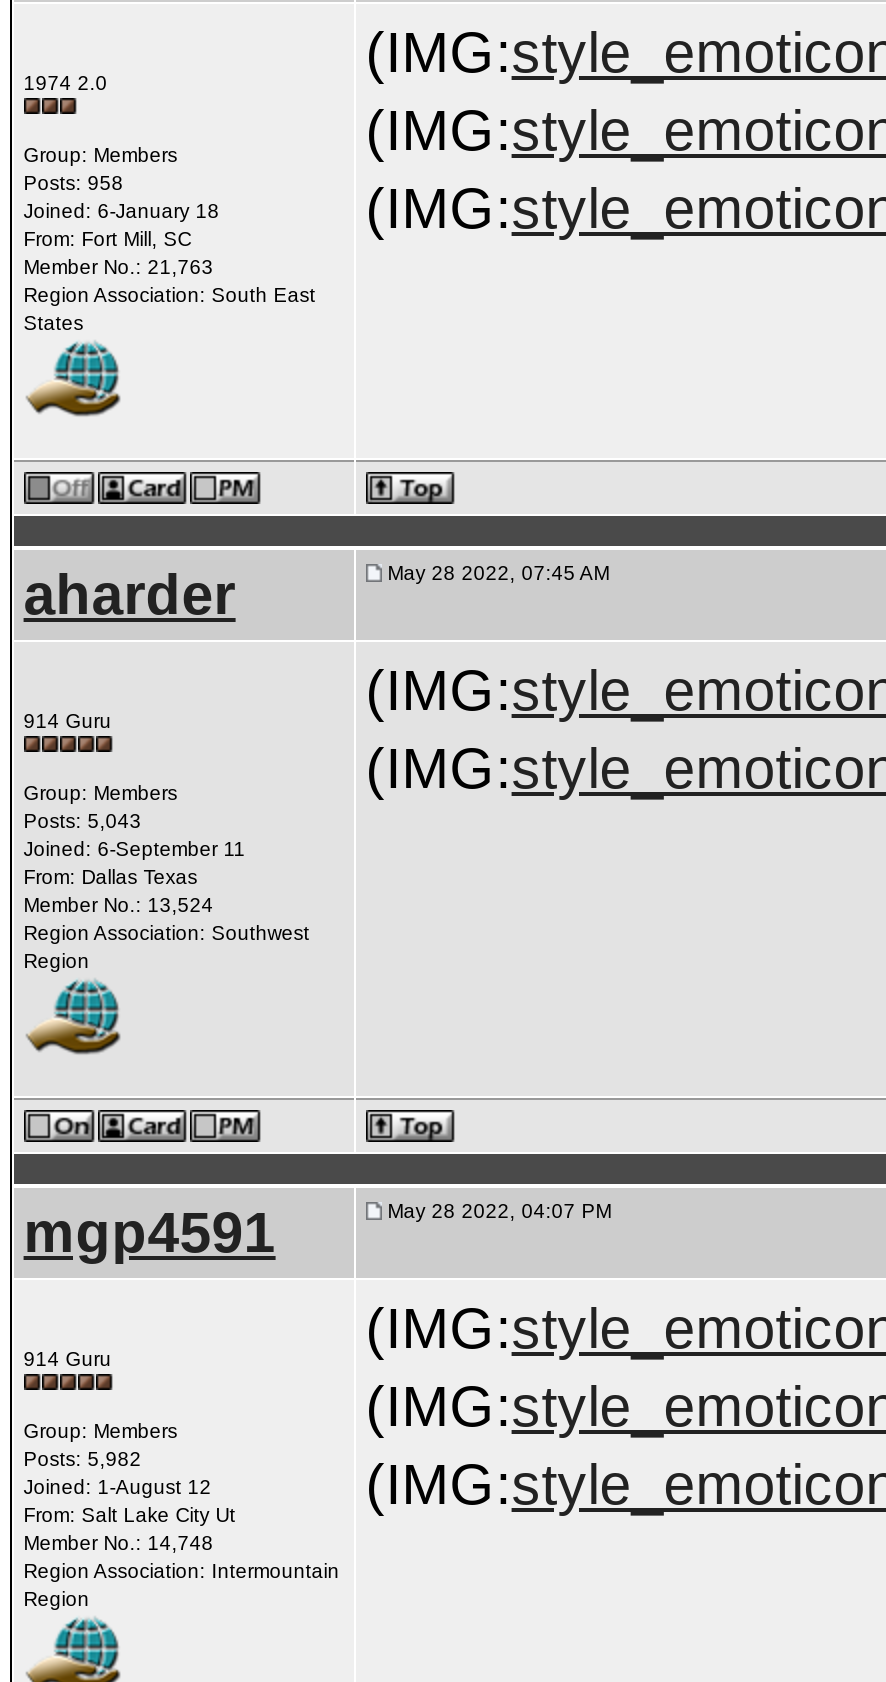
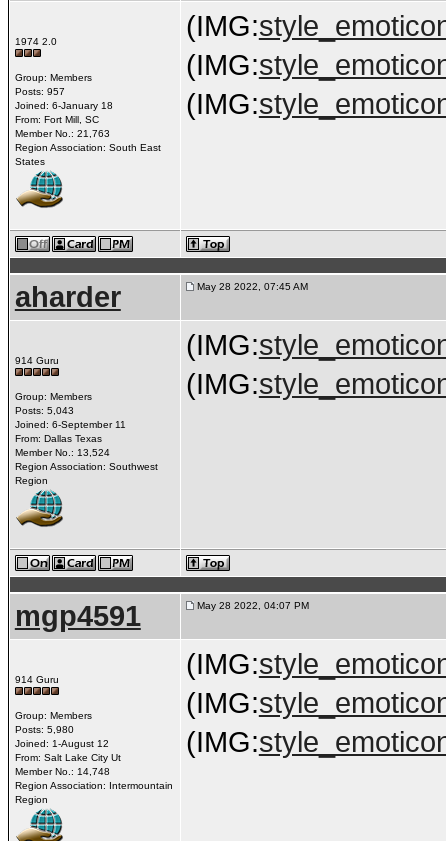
[24,172,124,194] Posts: 958 -> [15,86,65,97] Posts: 957
[24,1448,142,1470] Posts: 5,982 -> [15,724,74,735] Posts: 5,980

